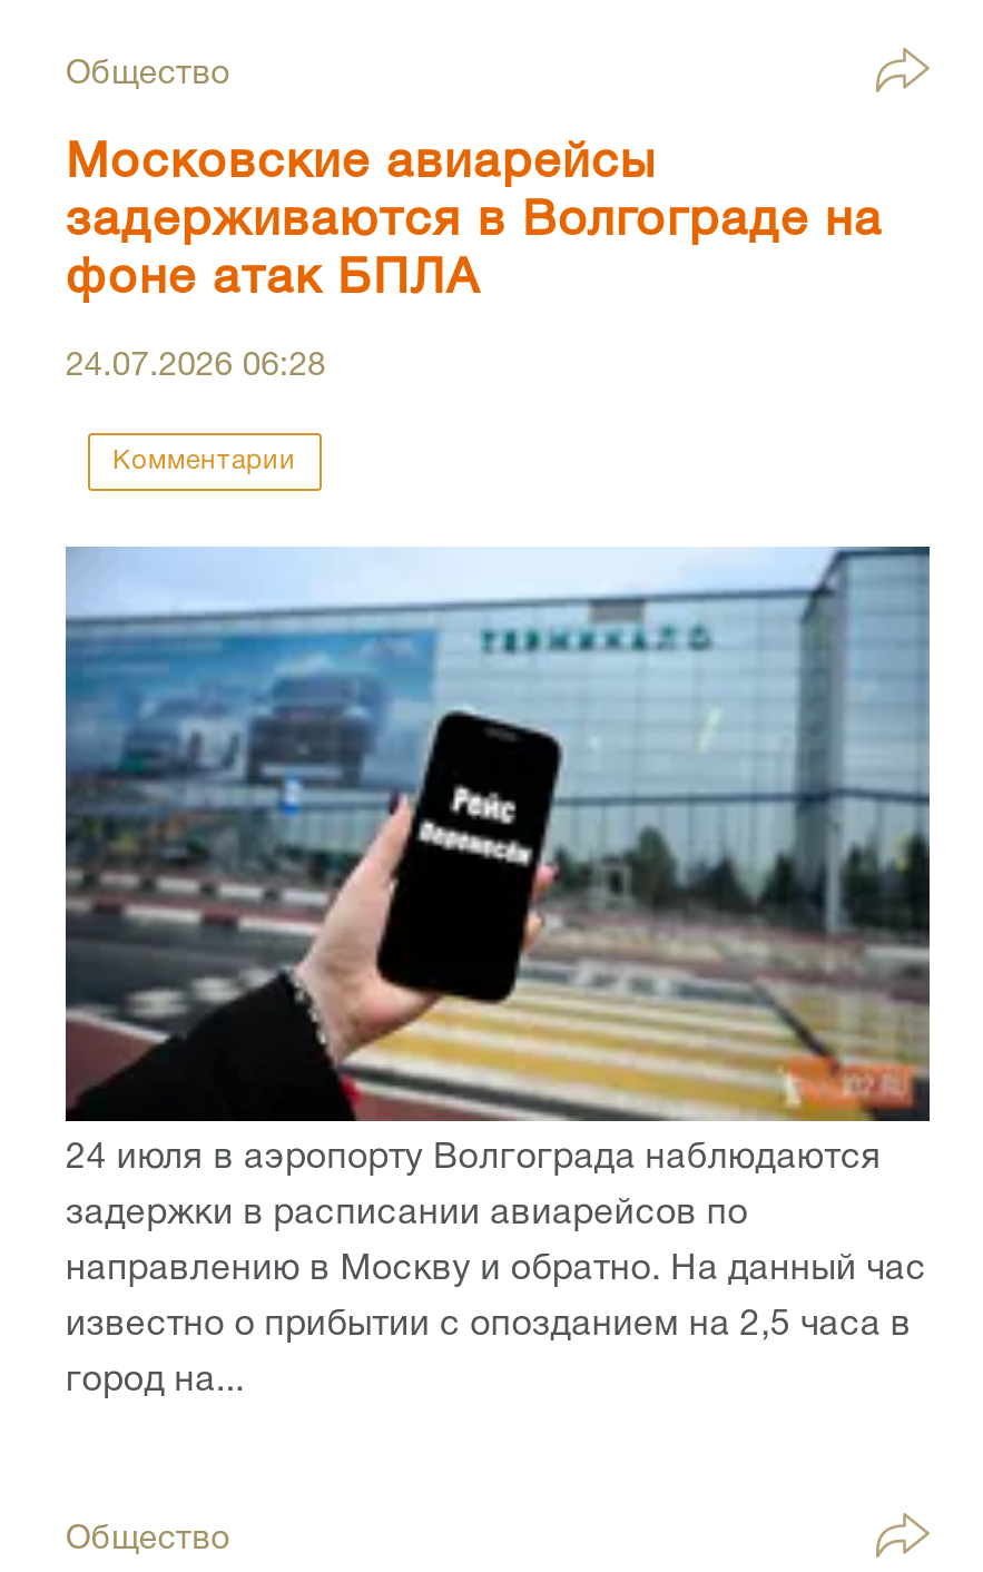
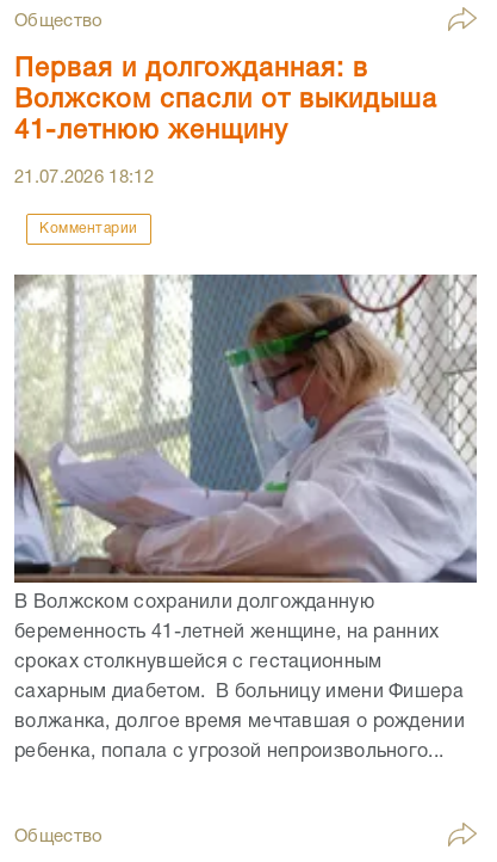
[66,142,883,302] Московские авиарейсы | задерживаются в Волгограде на | фоне атак БПЛА -> [14,58,437,144] Первая и долгожданная: в | Волжском спасли от выкидыша | 41-летнюю женщину
[66,351,326,383] 24.07.2026 06:28 -> [14,170,154,187] 21.07.2026 18:12
[63,544,932,1398] [image] | 24 июля в аэропорту Волгограда наблюдаются | задержки в расписании авиарейсов по | направлению в Москву и обратно. На данный час | известно о прибытии с опозданием на 2,5 часа в | город на... -> [13,273,477,761] [image] | В Волжском сохранили долгожданную | беременность 41-летней женщине, на ранних | сроках столкнувшейся с гестационным | сахарным диабетом. В больницу имени Фишера | волжанка, долгое время мечтавшая о рождении | ребенка, попала с угрозой непроизвольного...

